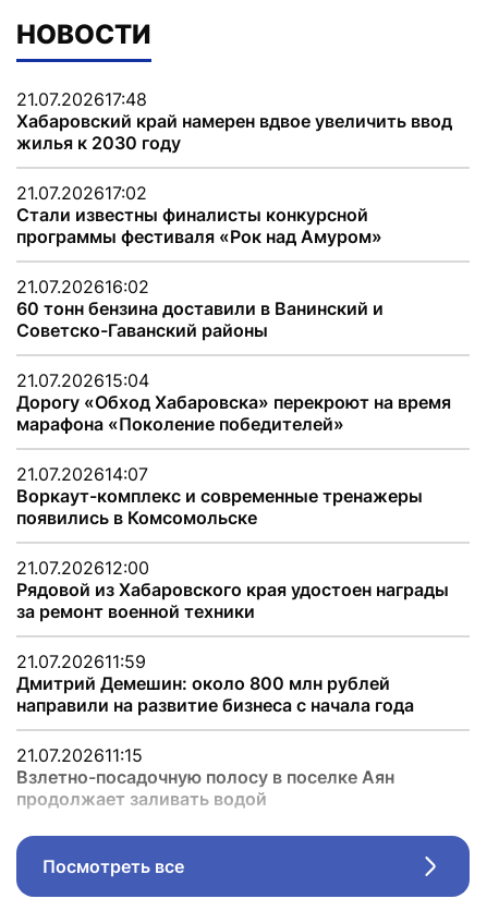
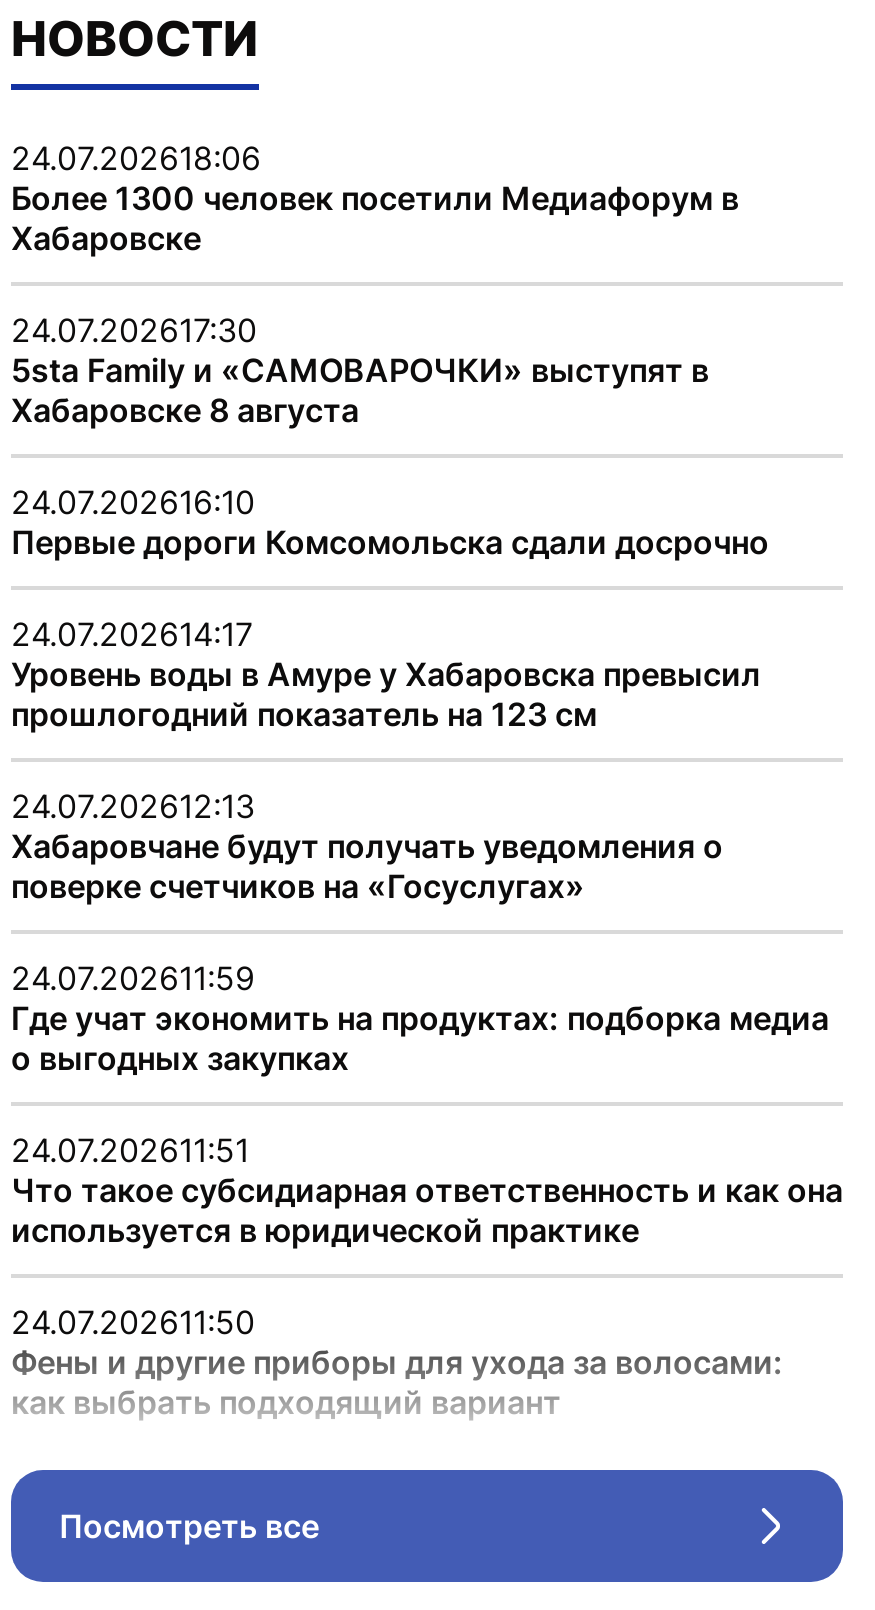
[16,88,452,154] 21.07.202617:48 | Хабаровский край намерен вдвое увеличить ввод | жилья к 2030 году -> [11,138,739,258] 24.07.202618:06 | Более 1300 человек посетили Медиафорум в | Хабаровске
[16,182,382,247] 21.07.202617:02 | Стали известны финалисты конкурсной | программы фестиваля «Рок над Амуром» -> [11,310,709,430] 24.07.202617:30 | 5sta Family и «САМОВАРОЧКИ» выступят в | Хабаровске 8 августа
[16,276,383,341] 21.07.202616:02 | 60 тонн бензина доставили в Ванинский и | Советско-Гаванский районы -> [11,482,769,562] 24.07.202616:10 | Первые дороги Комсомольска сдали досрочно
[16,369,451,435] 21.07.202615:04 | Дорогу «Обход Хабаровска» перекроют на время | марафона «Поколение победителей» -> [11,614,761,734] 24.07.202614:17 | Уровень воды в Амуре у Хабаровска превысил | прошлогодний показатель на 123 см
[16,463,423,529] 21.07.202614:07 | Воркаут-комплекс и современные тренажеры | появились в Комсомольске -> [11,786,723,906] 24.07.202612:13 | Хабаровчане будут получать уведомления о | поверке счетчиков на «Госуслугах»
[16,557,449,622] 21.07.202612:00 | Рядовой из Хабаровского края удостоен награды | за ремонт военной техники -> [11,958,829,1078] 24.07.202611:59 | Где учат экономить на продуктах: подборка медиа | о выгодных закупках
[16,651,414,716] 21.07.202611:59 | Дмитрий Демешин: около 800 млн рублей | направили на развитие бизнеса с начала года -> [11,1130,843,1250] 24.07.202611:51 | Что такое субсидиарная ответственность и как она | используется в юридической практике
[16,744,394,810] 21.07.202611:15 | Взлетно-посадочную полосу в поселке Аян | продолжает заливать водой -> [11,1302,783,1422] 24.07.202611:50 | Фены и другие приборы для ухода за волосами: | как выбрать подходящий вариант

